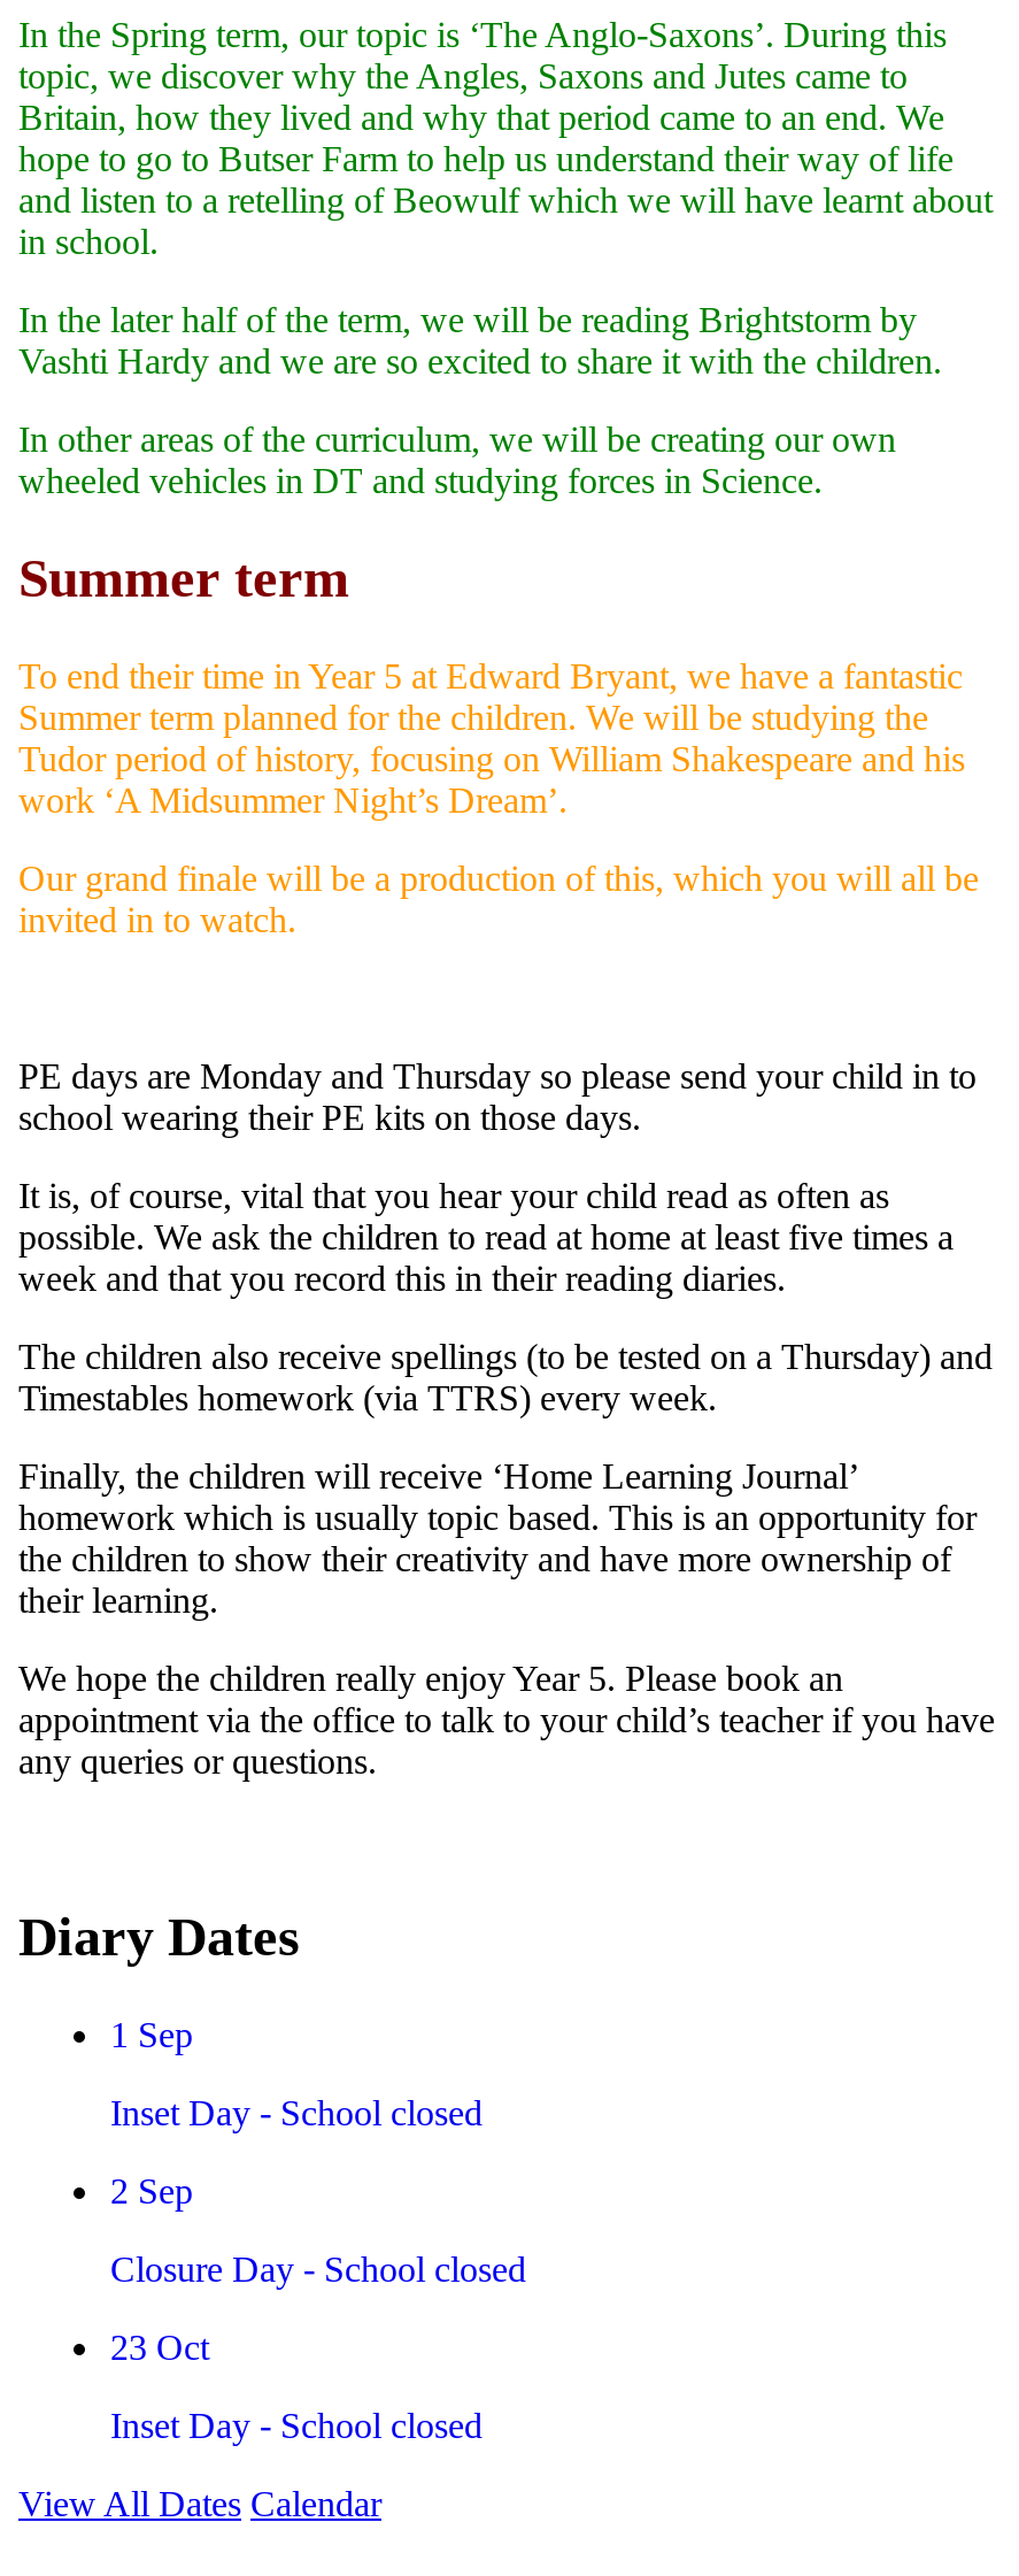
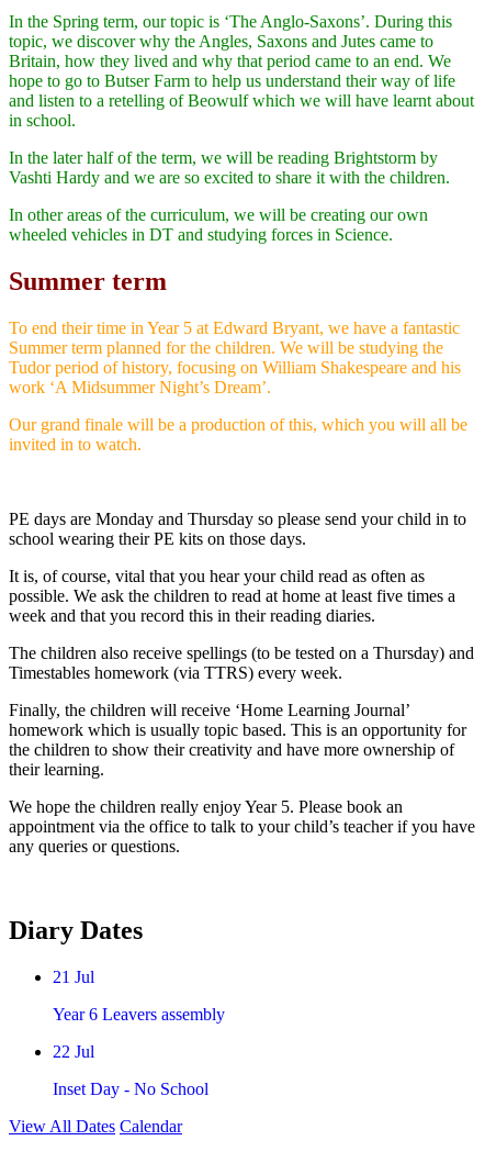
[110,2015,526,2445] 1 Sep | Inset Day - School closed | 2 Sep | Closure Day - School closed | 23 Oct | Inset Day - School closed -> [53,967,225,1098] 21 Jul | Year 6 Leavers assembly | 22 Jul | Inset Day - No School

